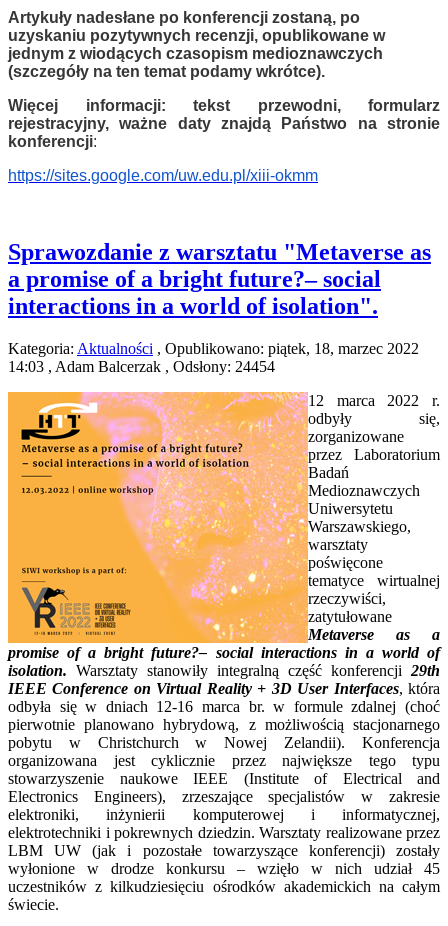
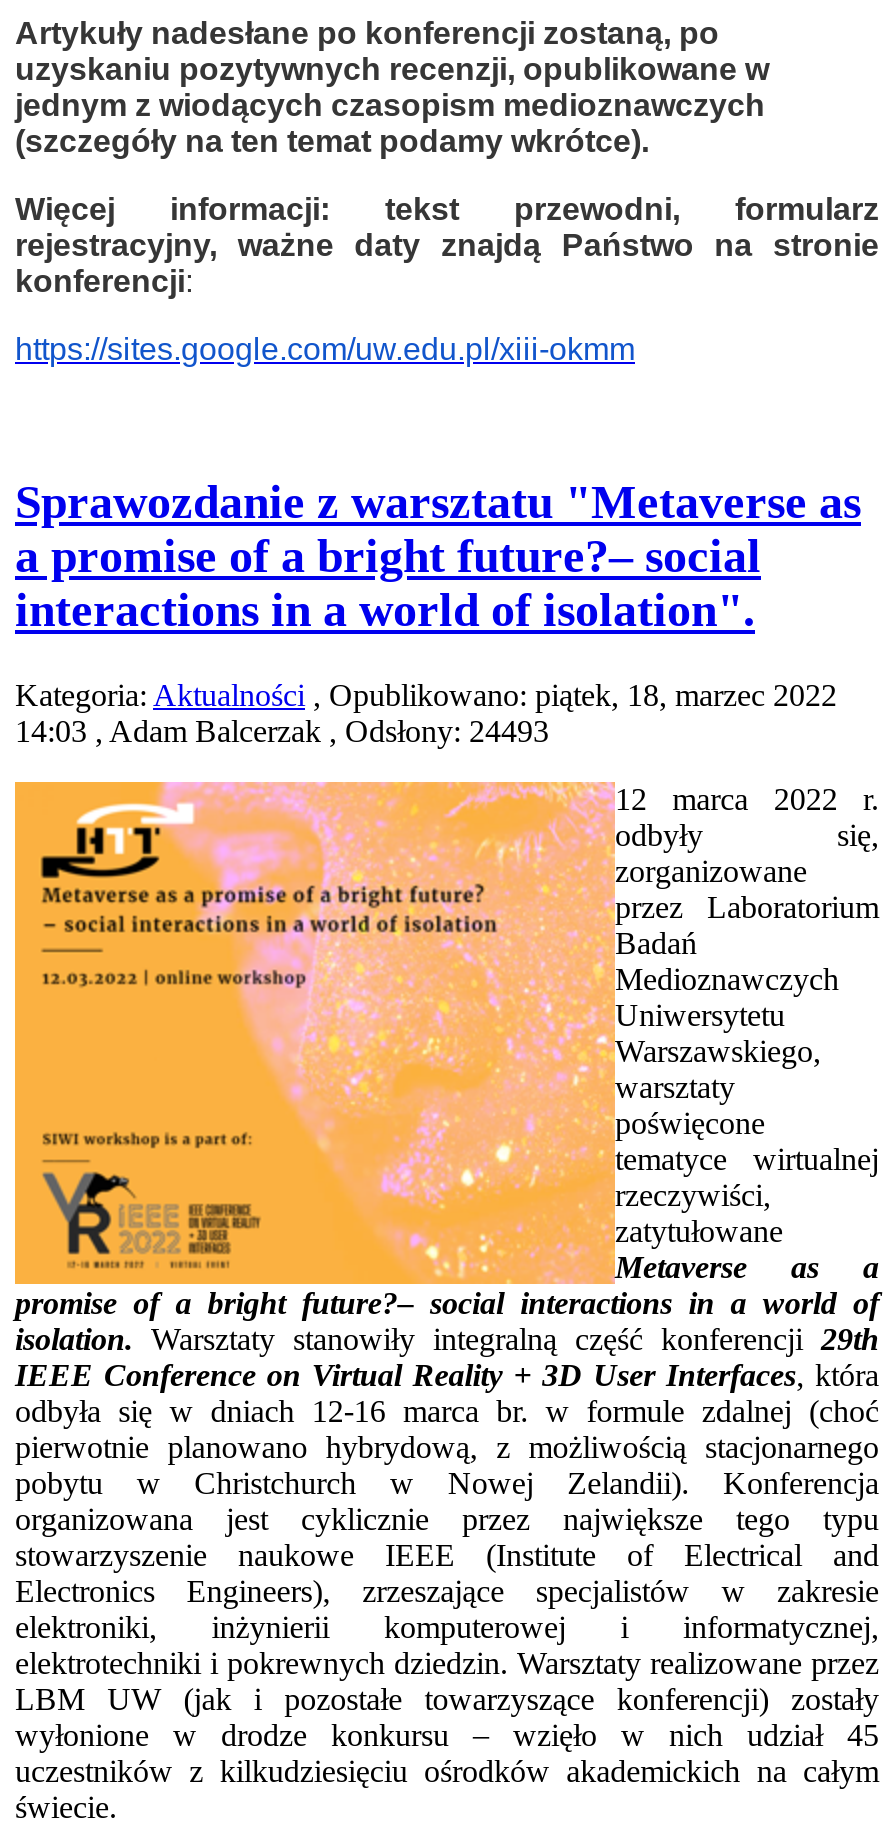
[8,358,275,375] 14:03 , Adam Balcerzak , Odsłony: 24454 -> [15,714,549,748] 14:03 , Adam Balcerzak , Odsłony: 24493

